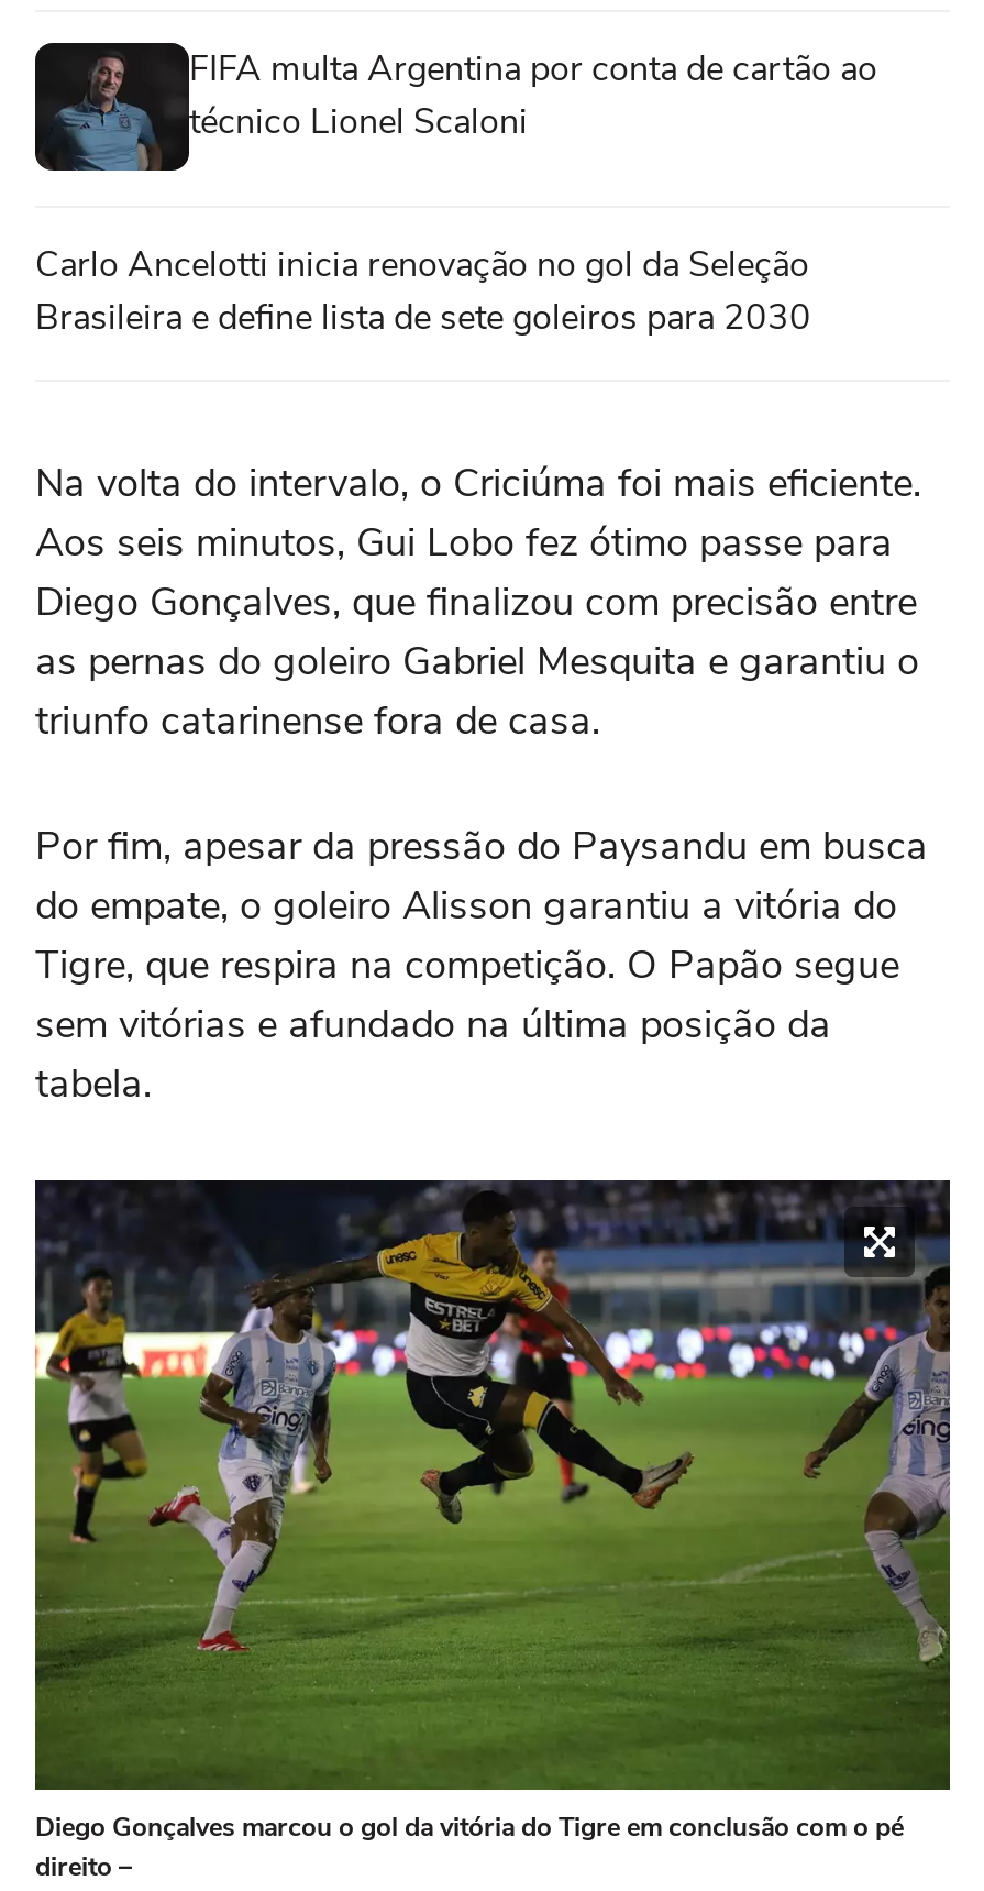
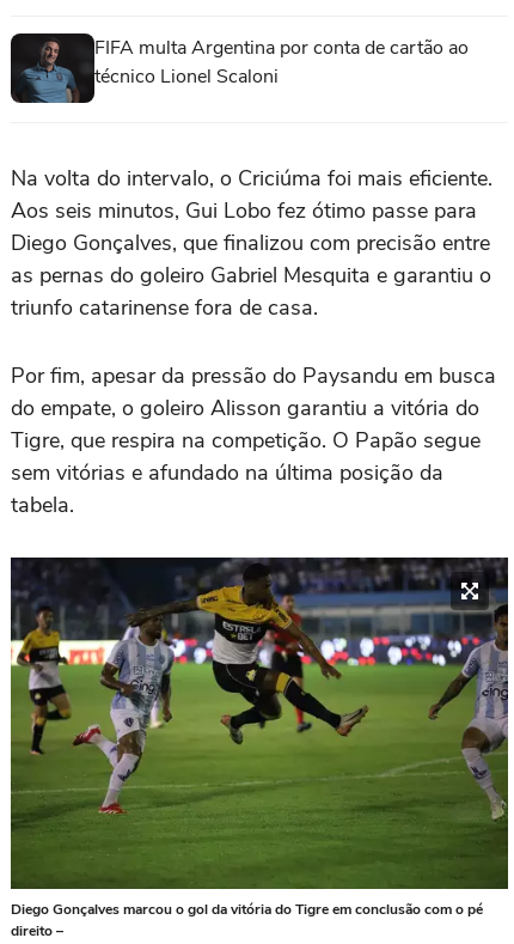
[35,241,811,342] Carlo Ancelotti inicia renovação no gol da Seleção | Brasileira e define lista de sete goleiros para 2030 -> none

